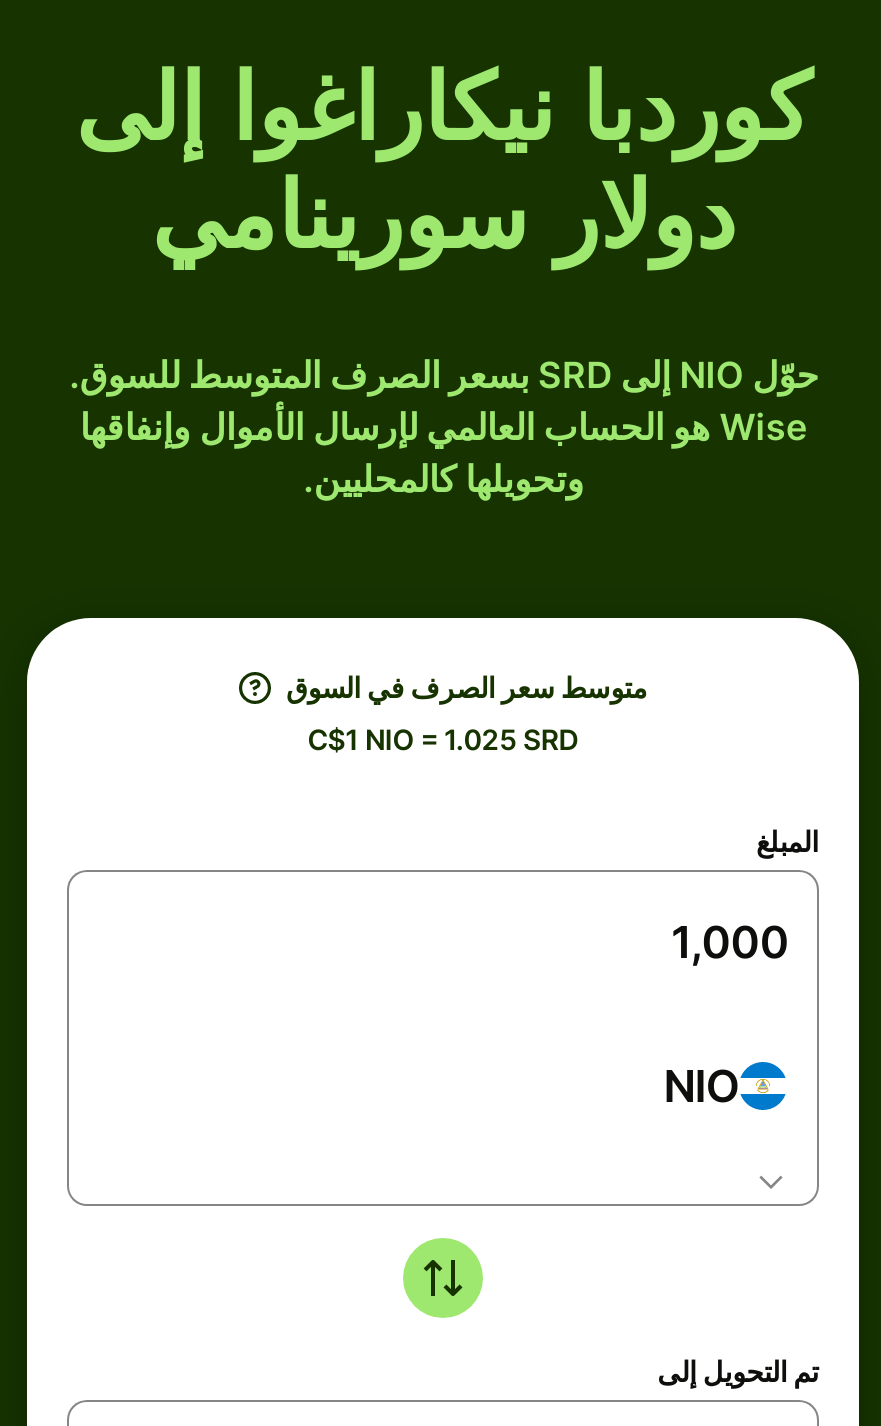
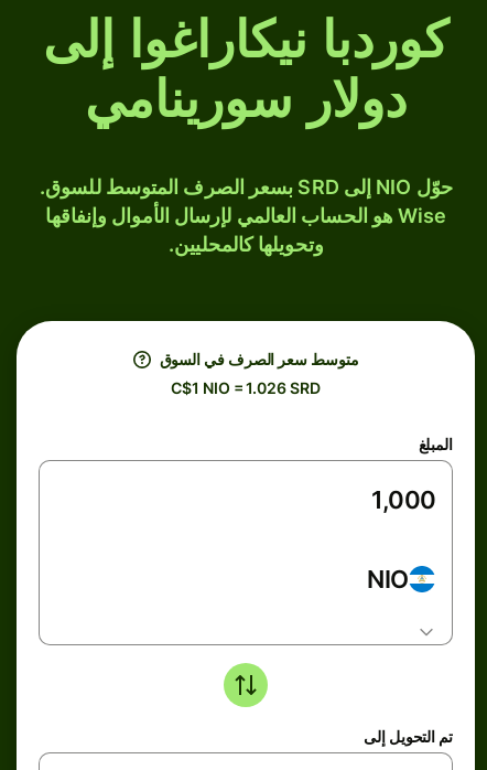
[308,722,578,756] C$1 NIO = 1.025 SRD -> [171,378,320,397] C$1 NIO = 1.026 SRD

